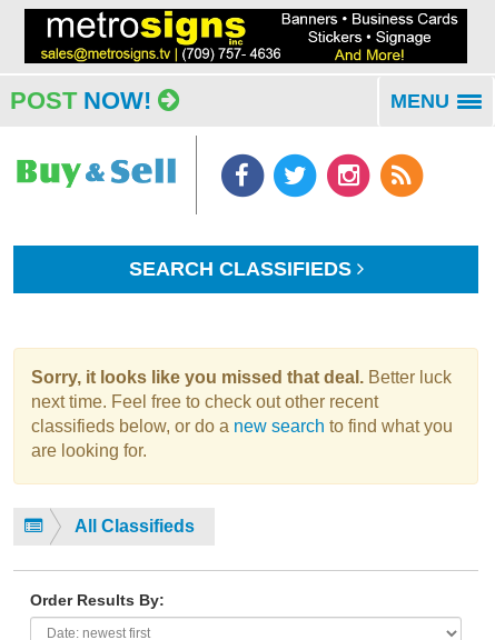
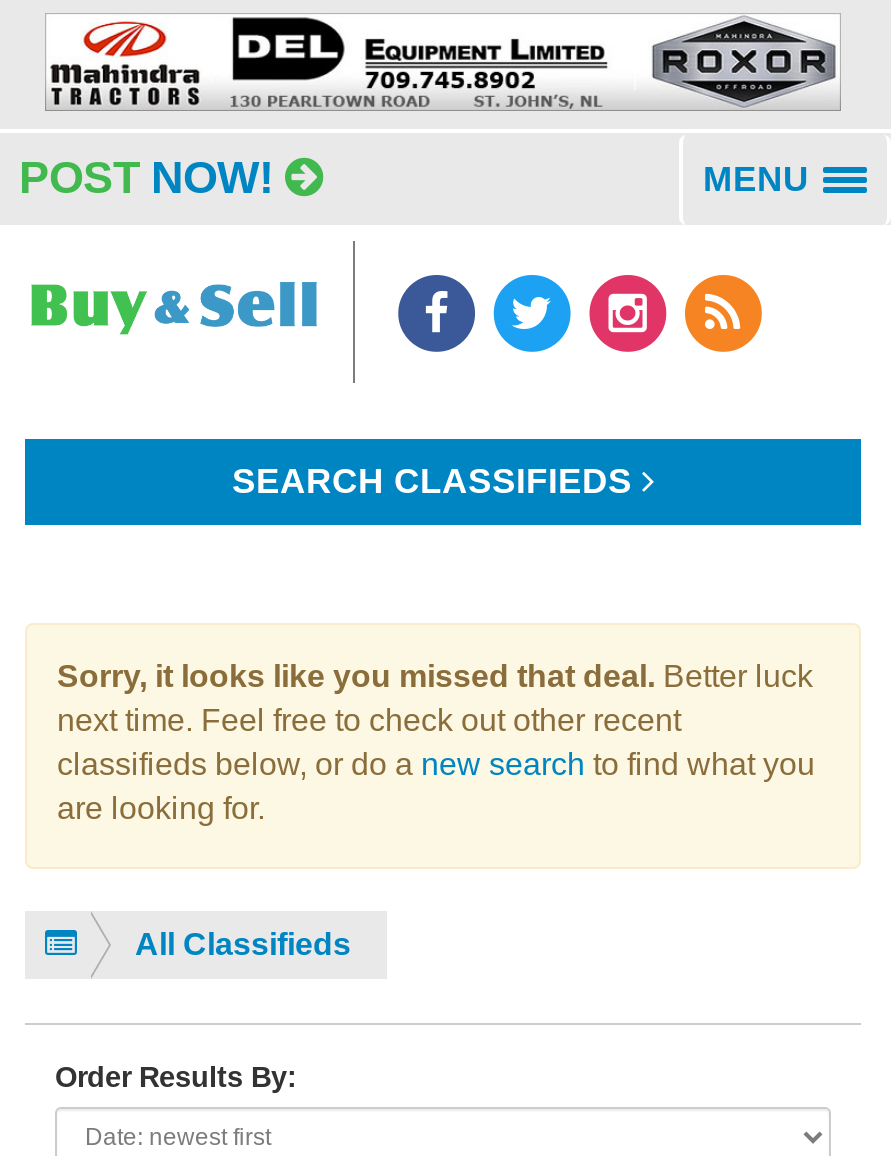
[23,8,468,64] [image] -> [45,13,841,111] [image]

